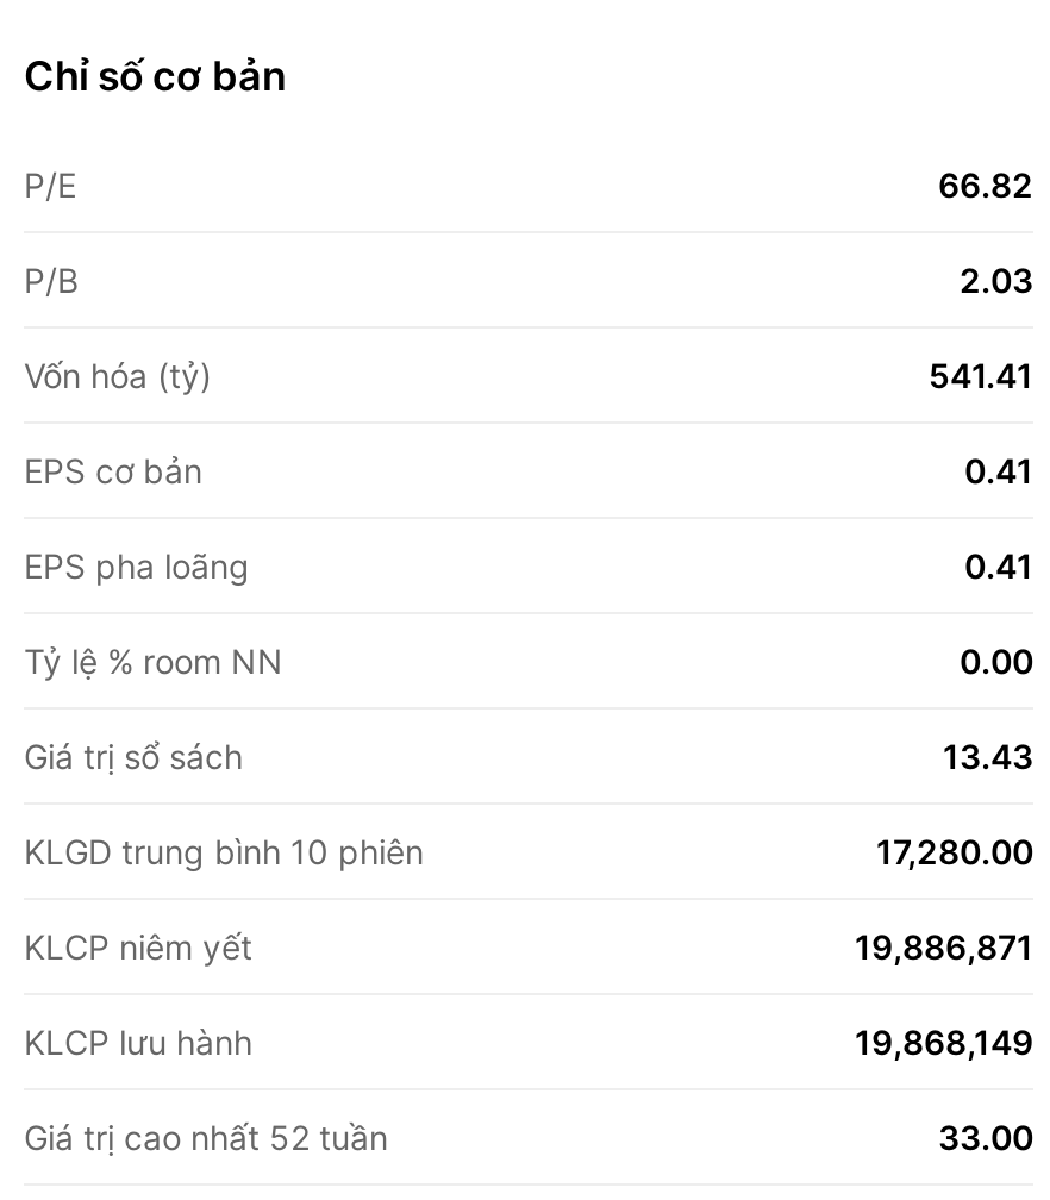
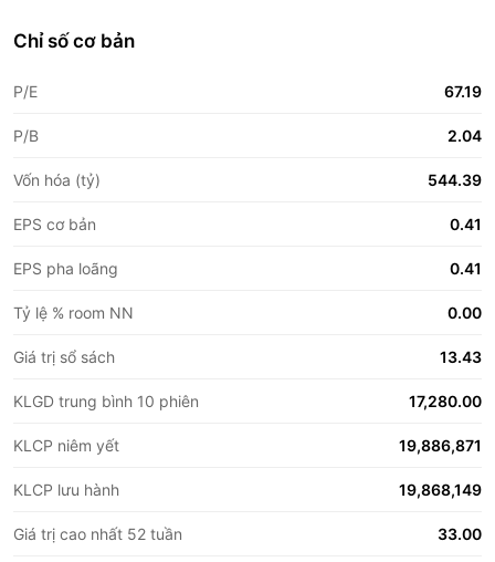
[938,165,1033,205] 66.82 -> [444,82,482,101] 67.19
[960,260,1033,300] 2.03 -> [447,126,482,145] 2.04
[929,355,1033,396] 541.41 -> [428,171,482,189] 544.39

